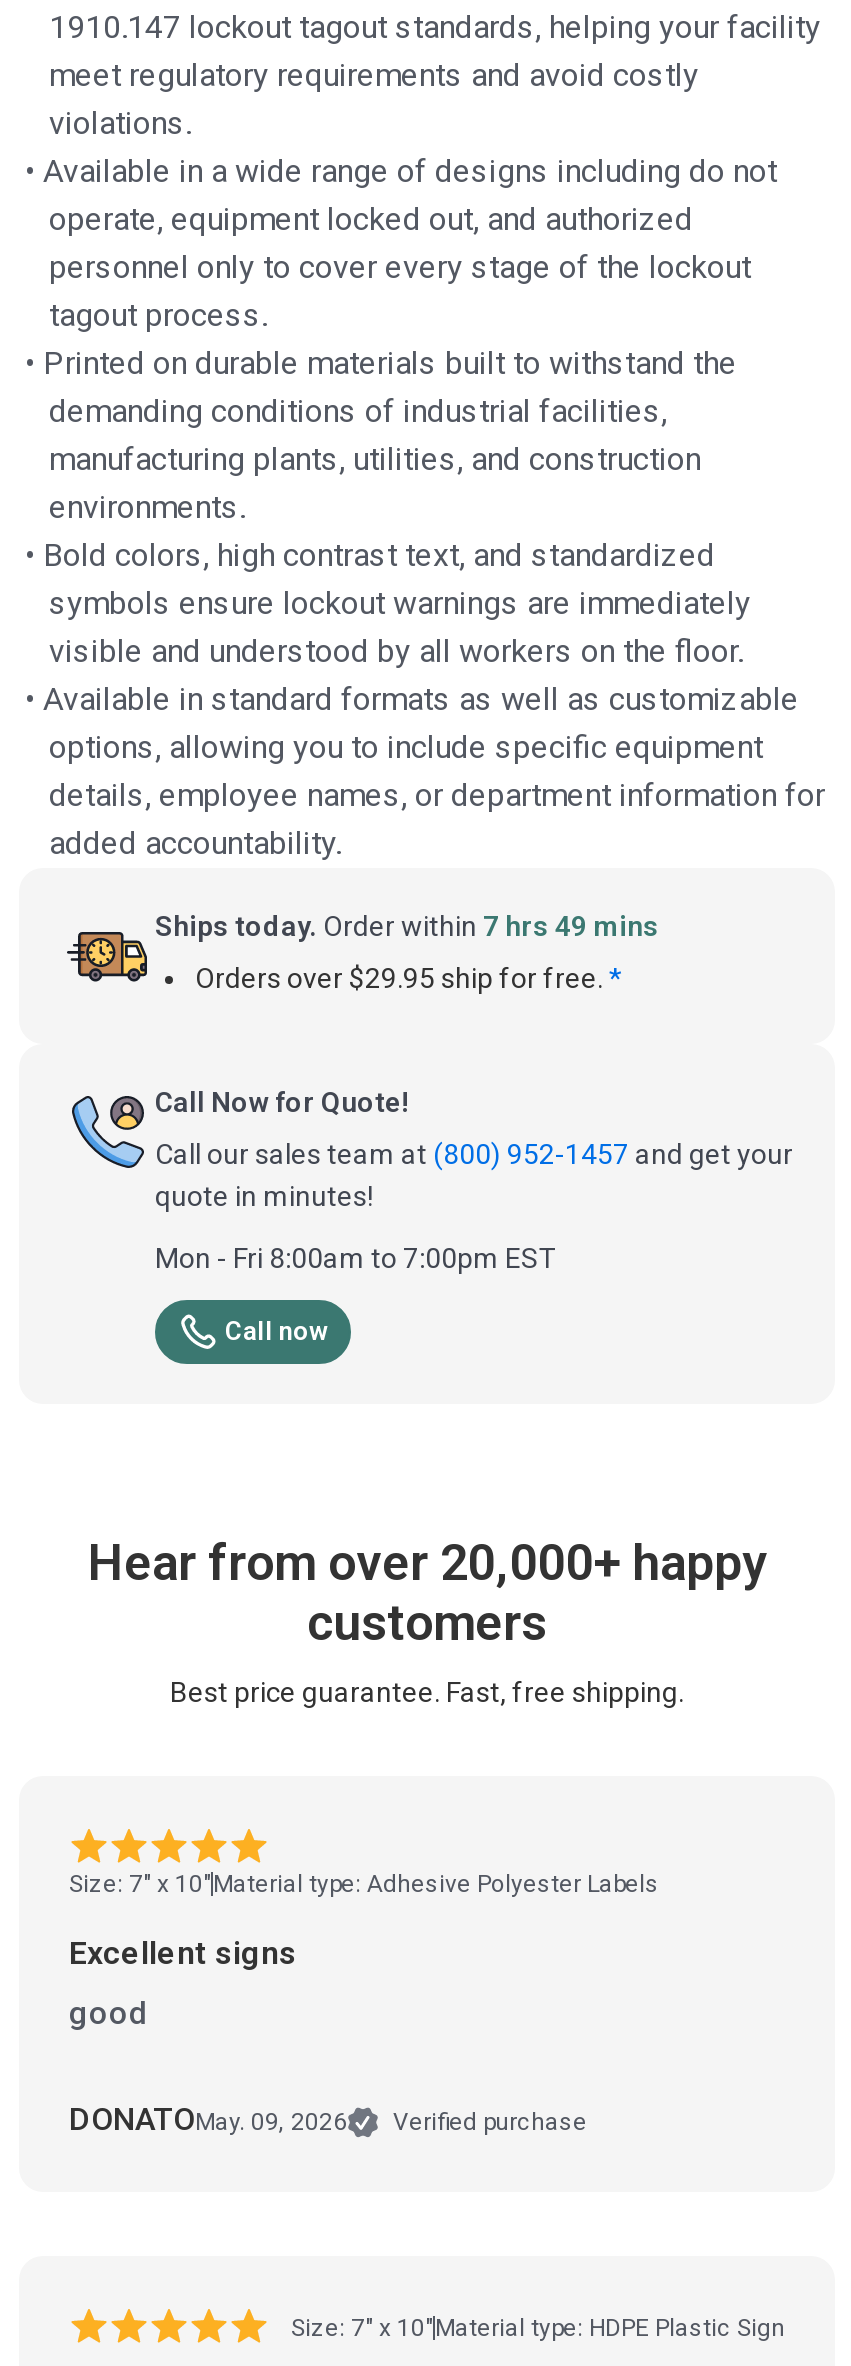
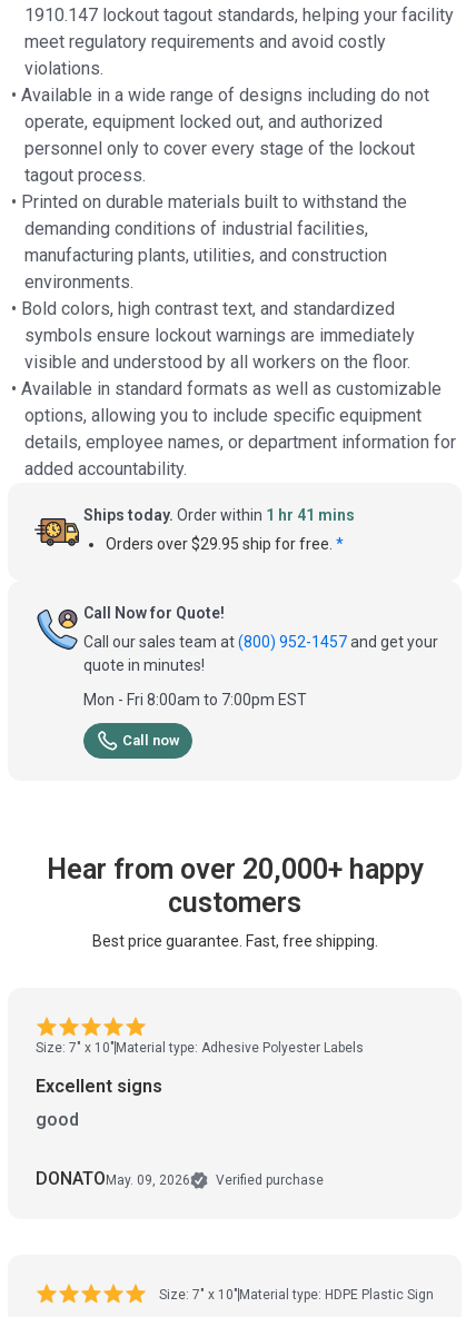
[155,910,659,942] Ships today. Order within 7 hrs 49 mins -> [83,506,355,524] Ships today. Order within 1 hr 41 mins

